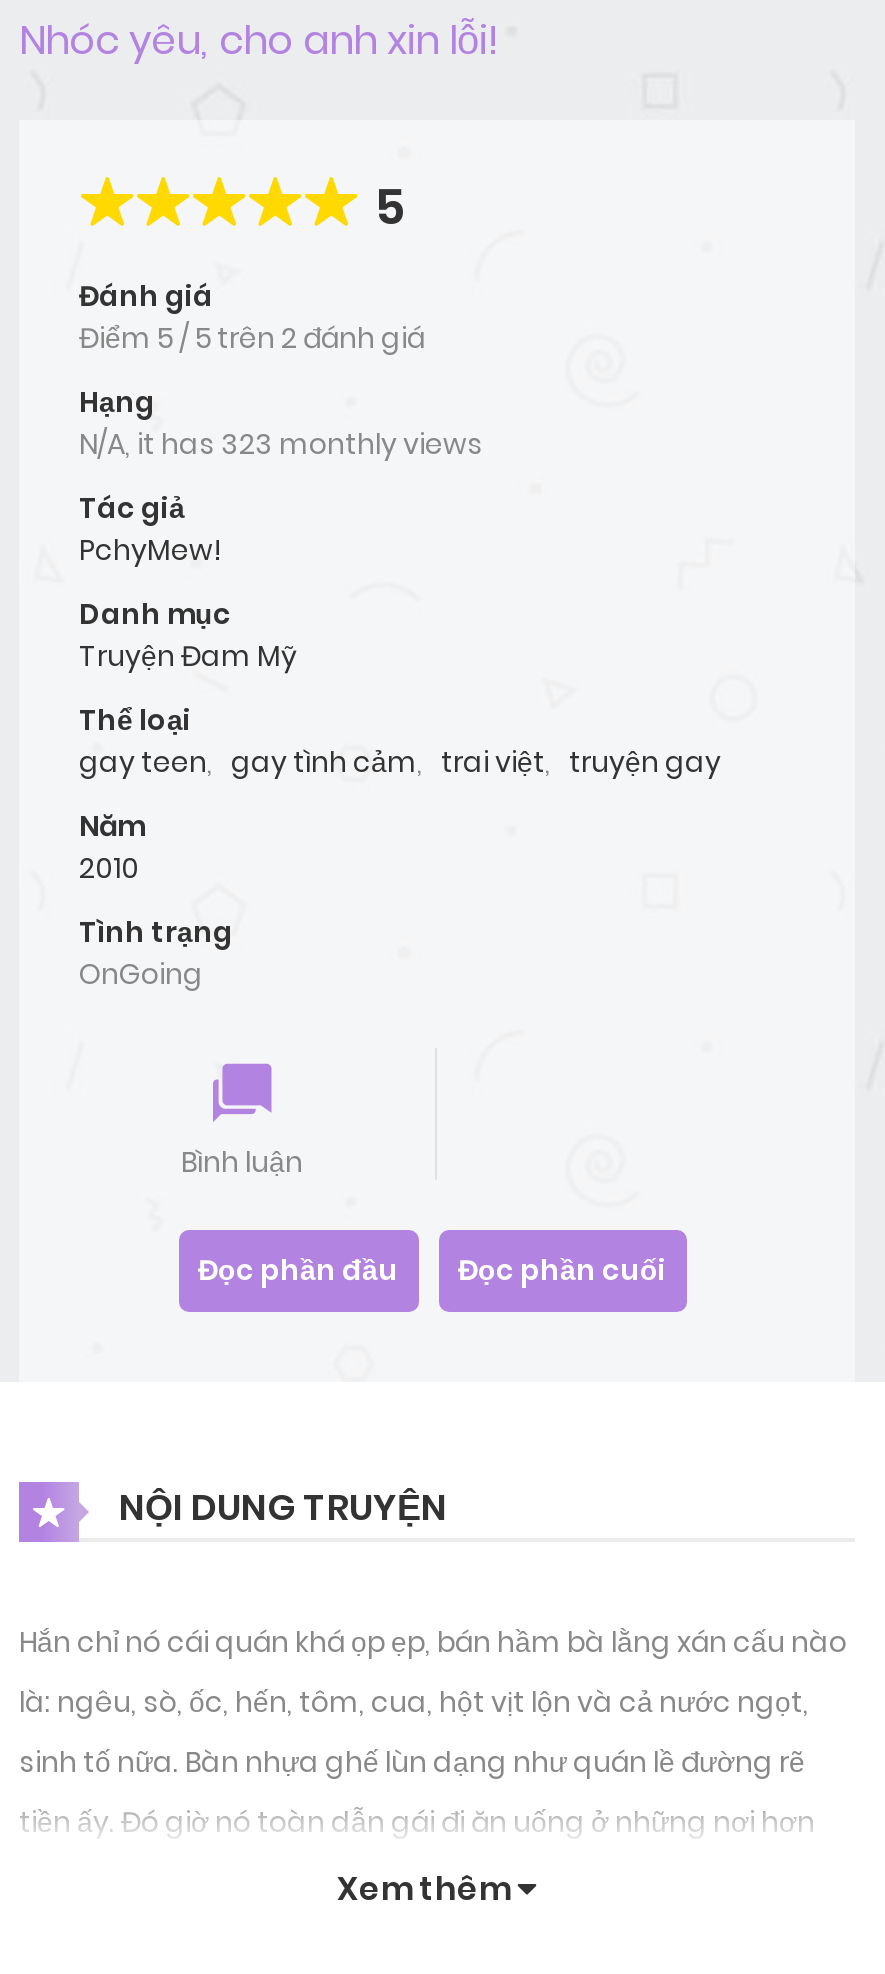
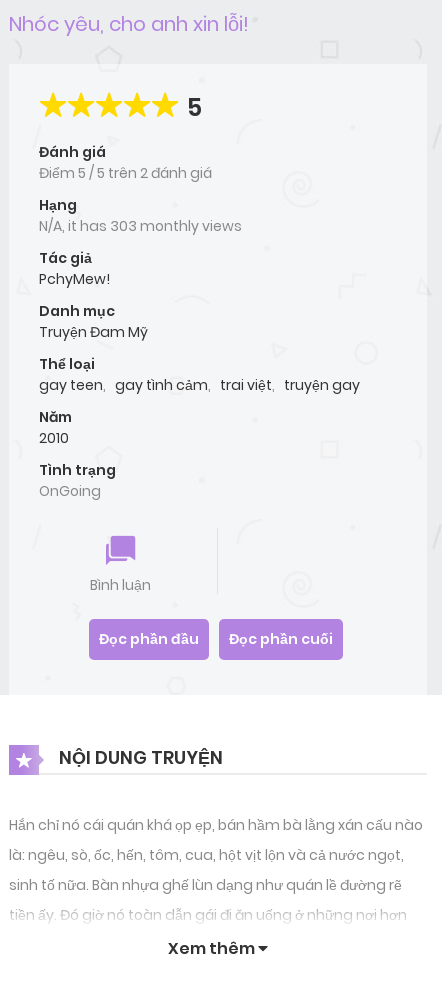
[79,425,483,465] N/A, it has 323 monthly views -> [39,216,242,236] N/A, it has 303 monthly views

